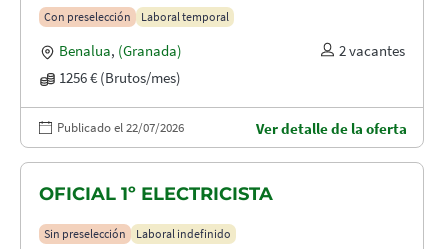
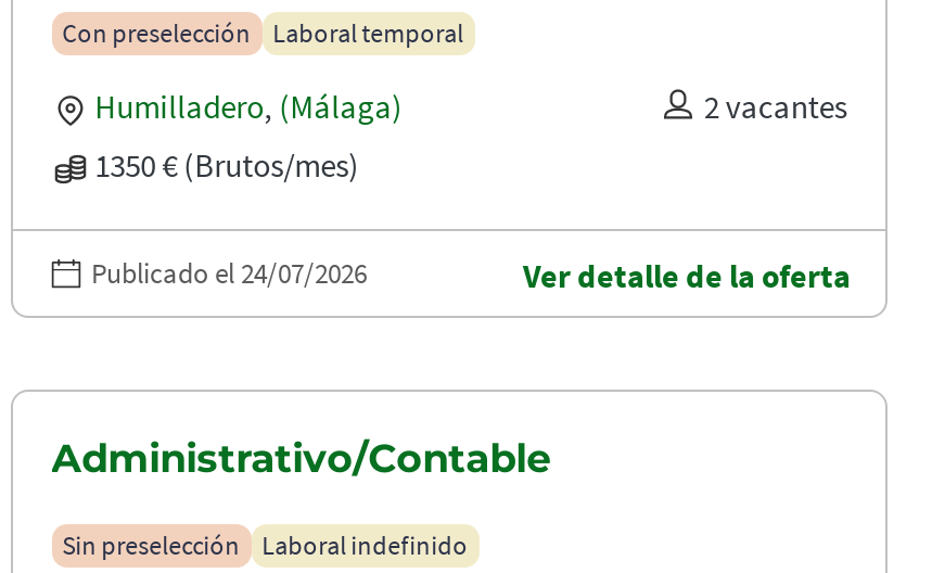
[59,41,182,60] Benalua, (Granada) -> [95,85,403,126] Humilladero, (Málaga)
[59,68,181,87] 1256 € (Brutos/mes) -> [95,144,359,185] 1350 € (Brutos/mes)
[57,119,184,136] Publicado el 22/07/2026 -> [91,254,367,291] Publicado el 24/07/2026
[39,183,273,205] OFICIAL 1º ELECTRICISTA -> [51,435,550,482] Administrativo/Contable

